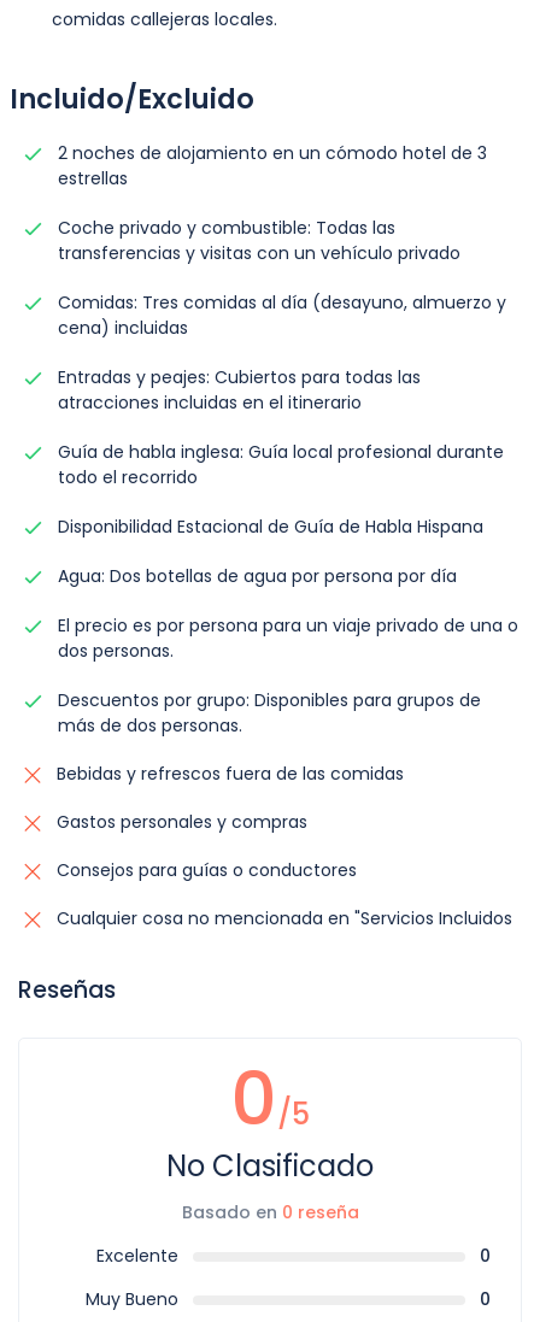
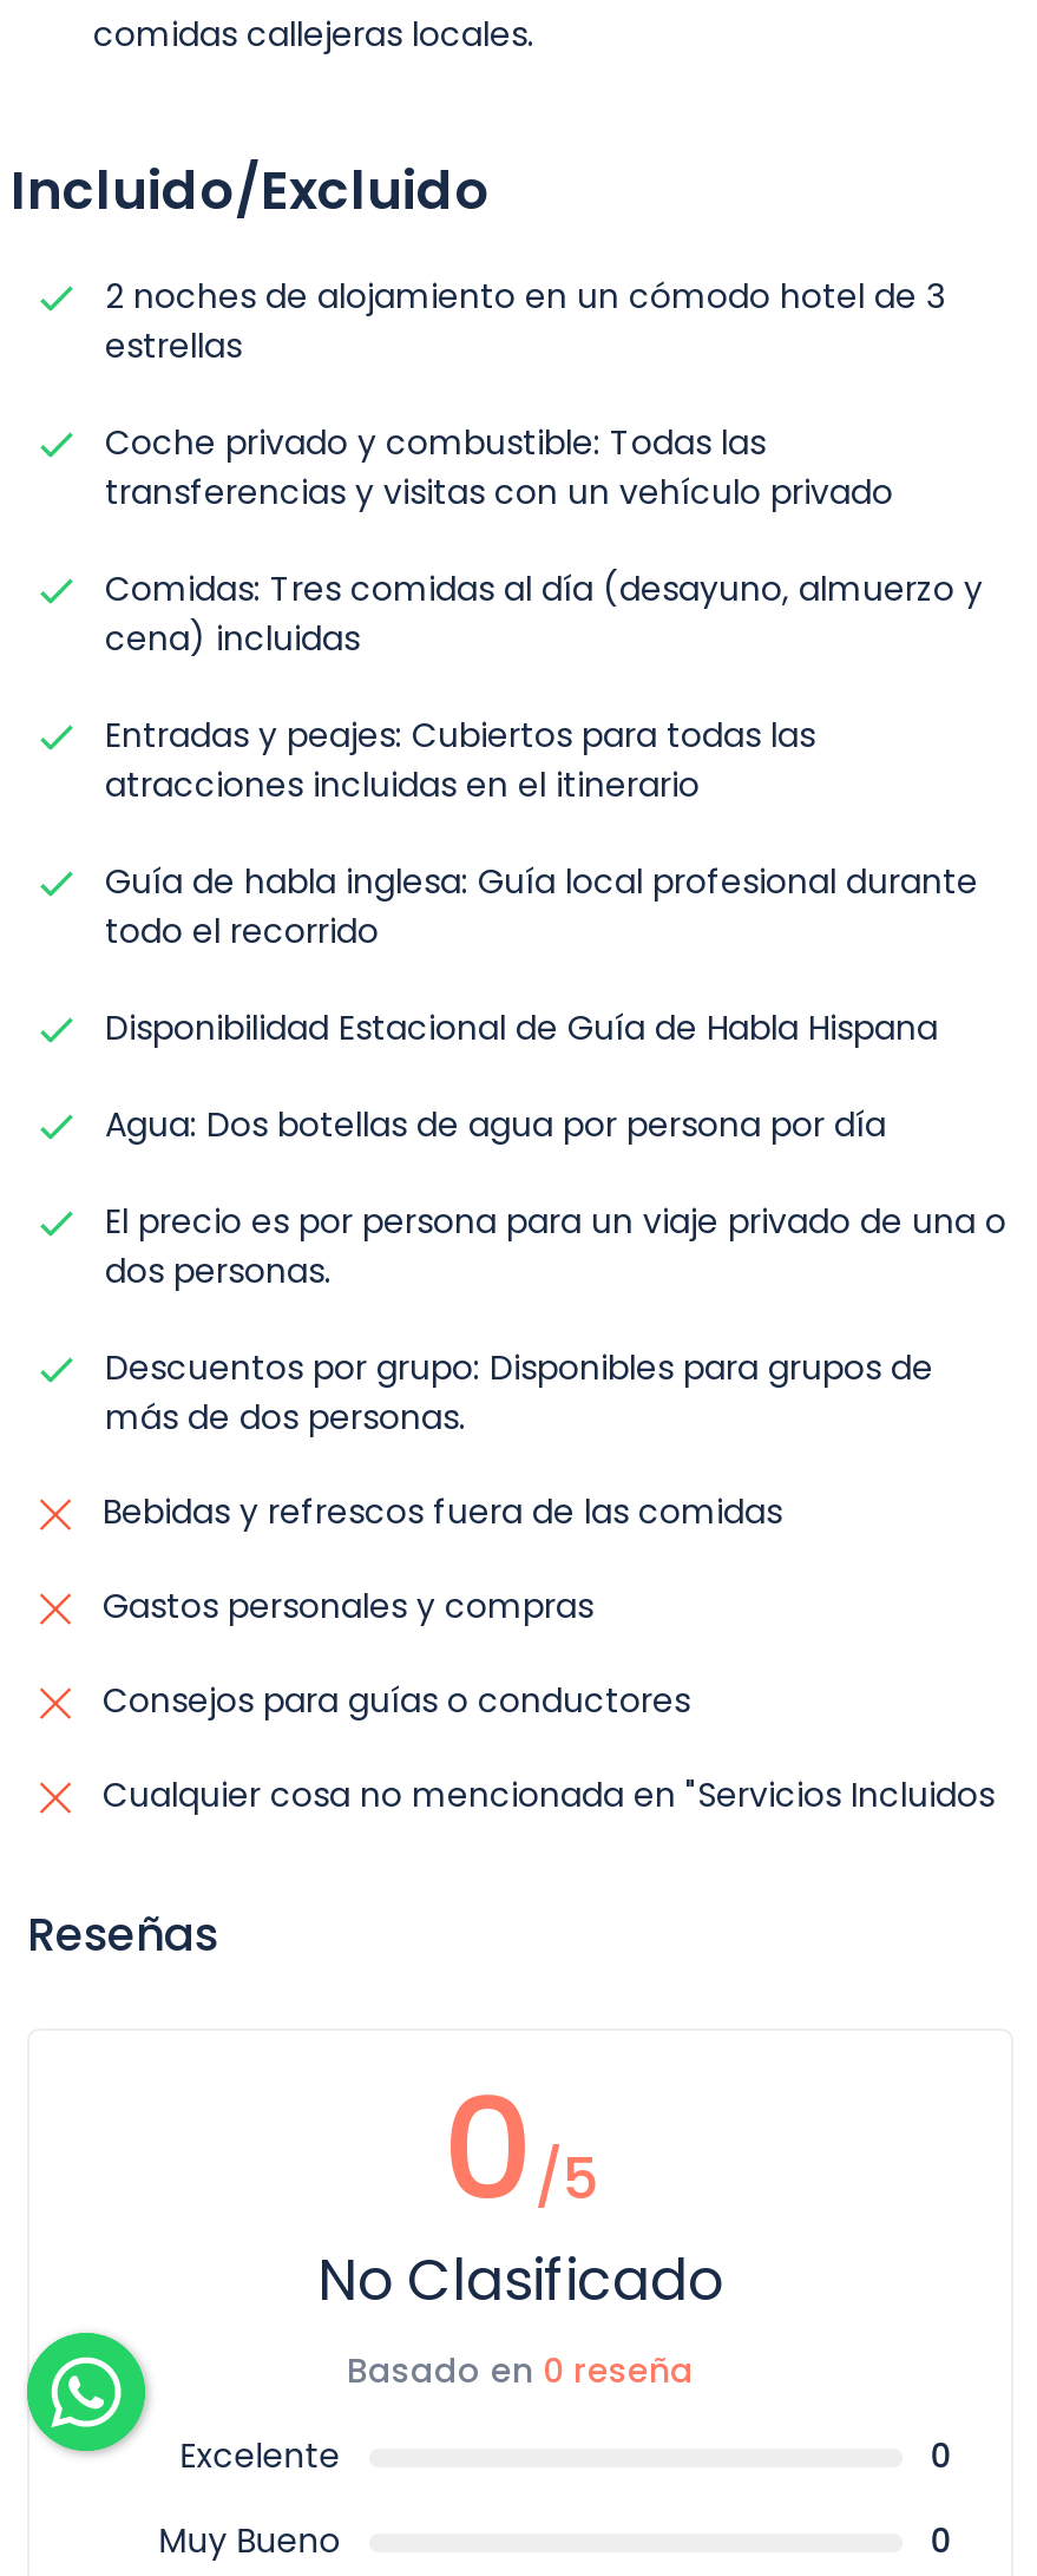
none -> [25,2328,152,2458] [image]

